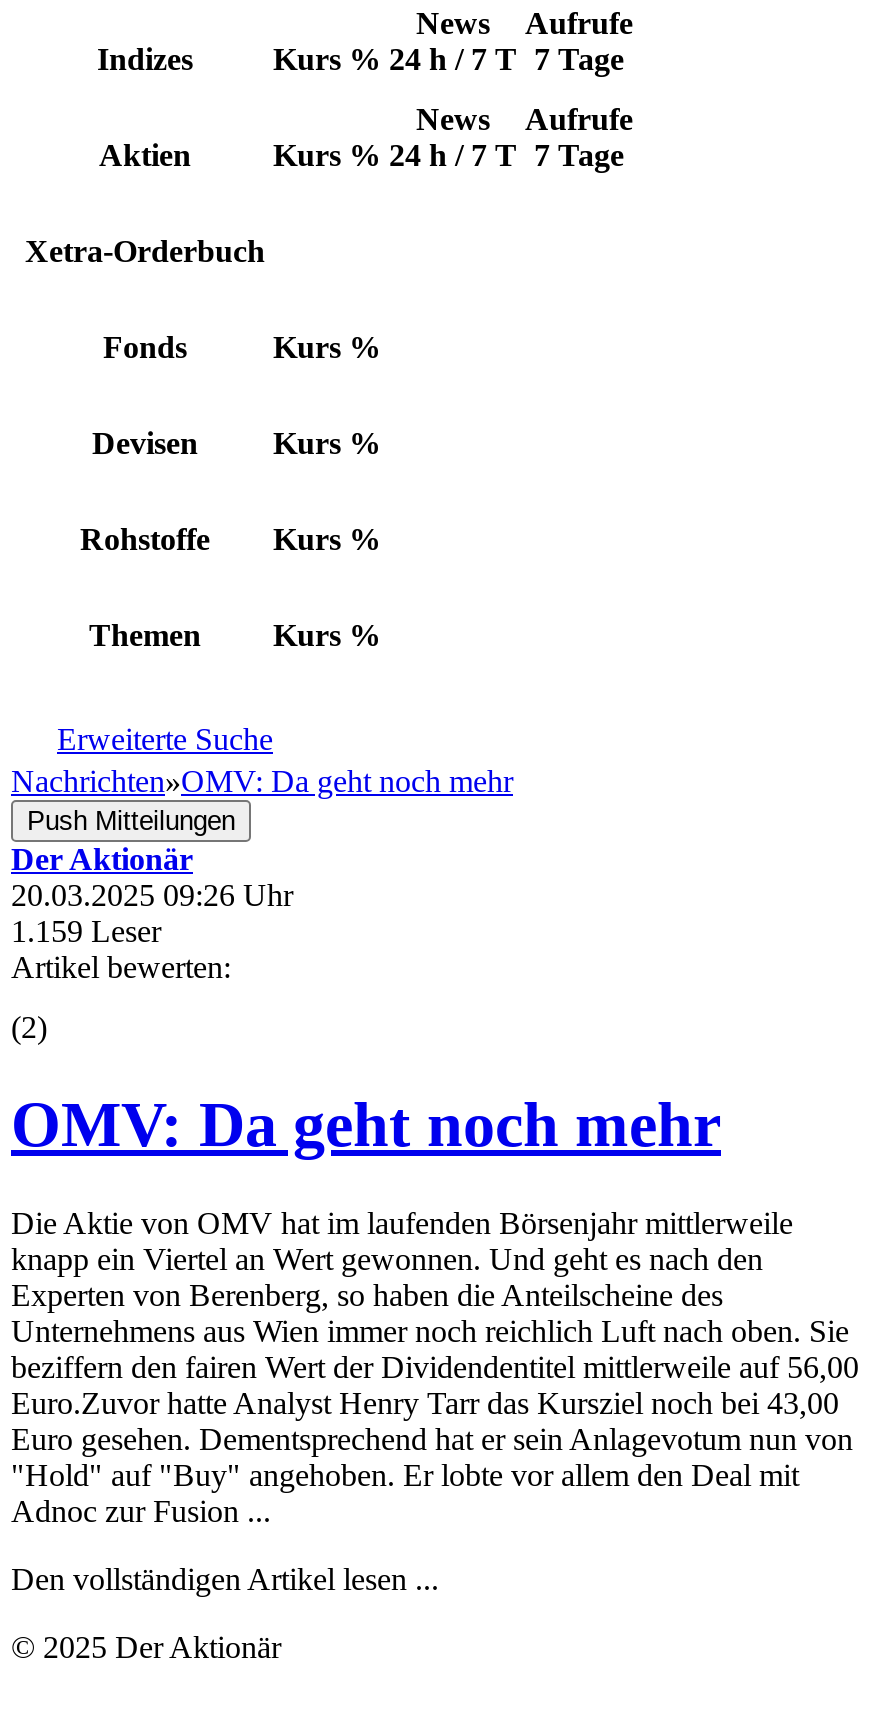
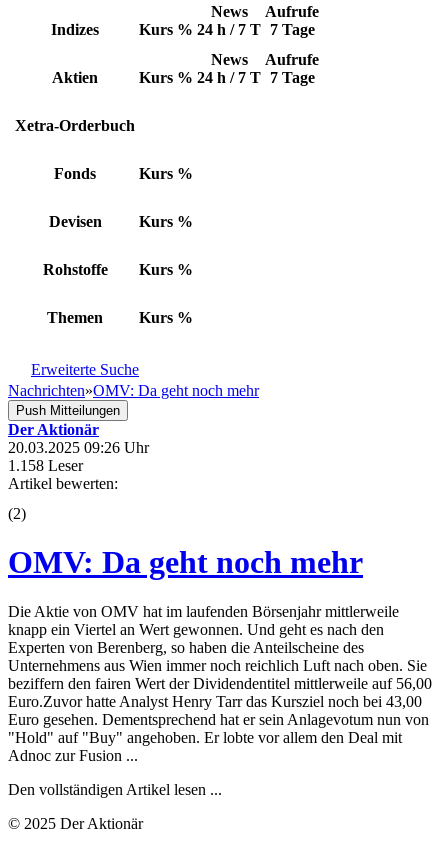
[11,914,161,948] 1.159 Leser -> [8,457,83,474] 1.158 Leser

